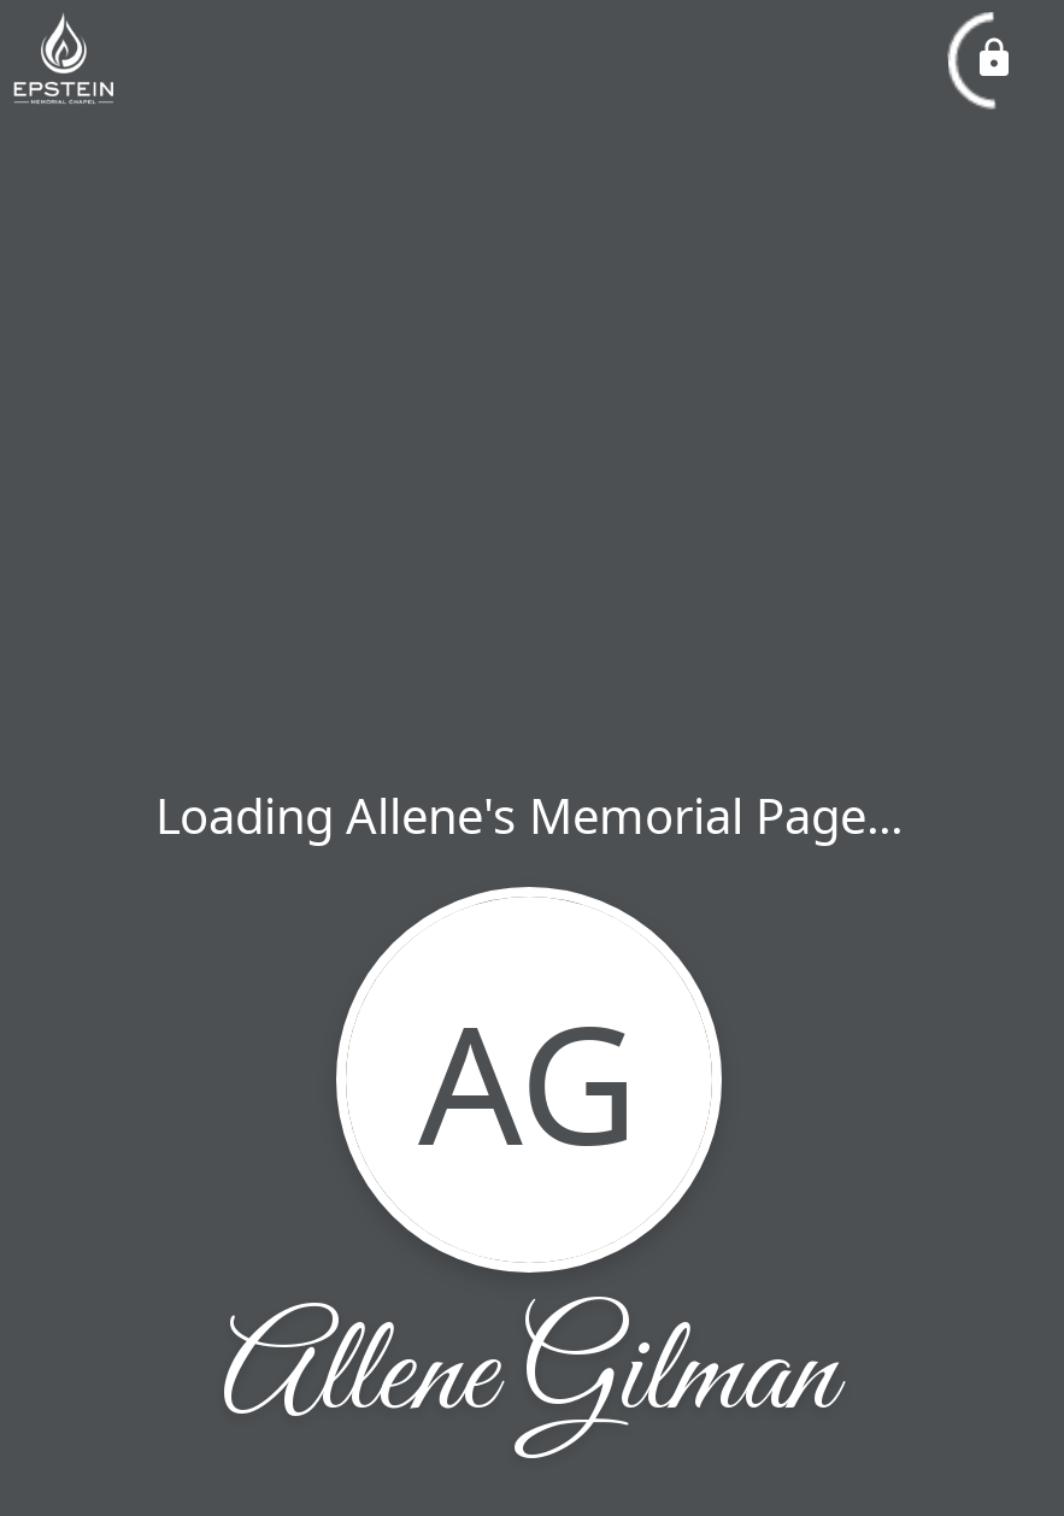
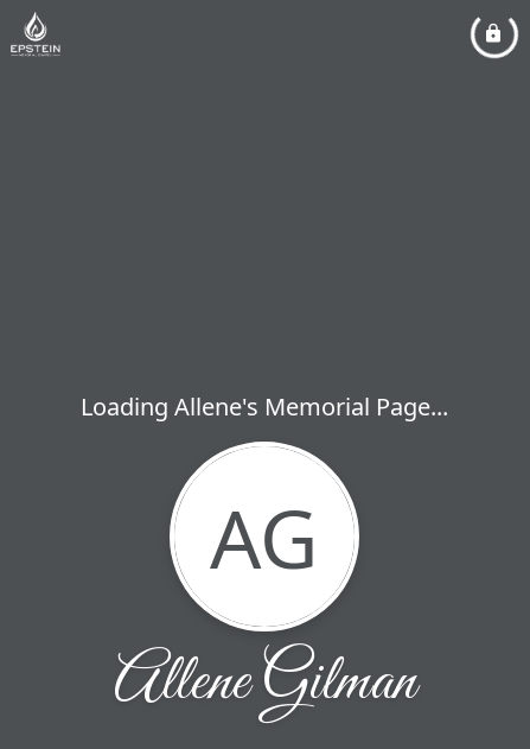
[965,10,1045,108] [image] -> [480,11,519,59] [image]

